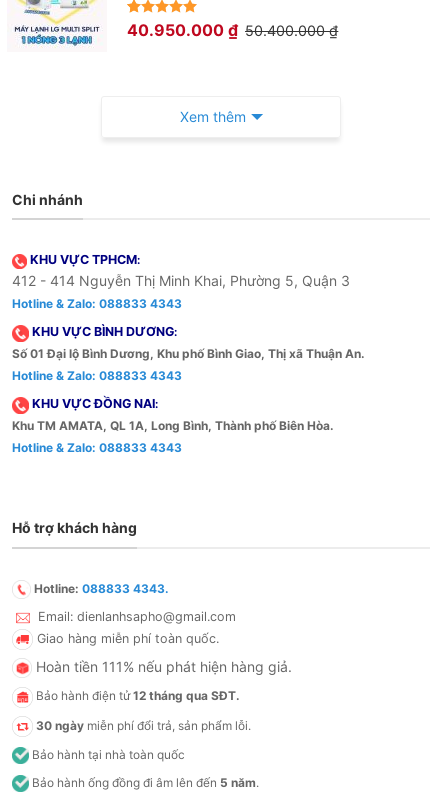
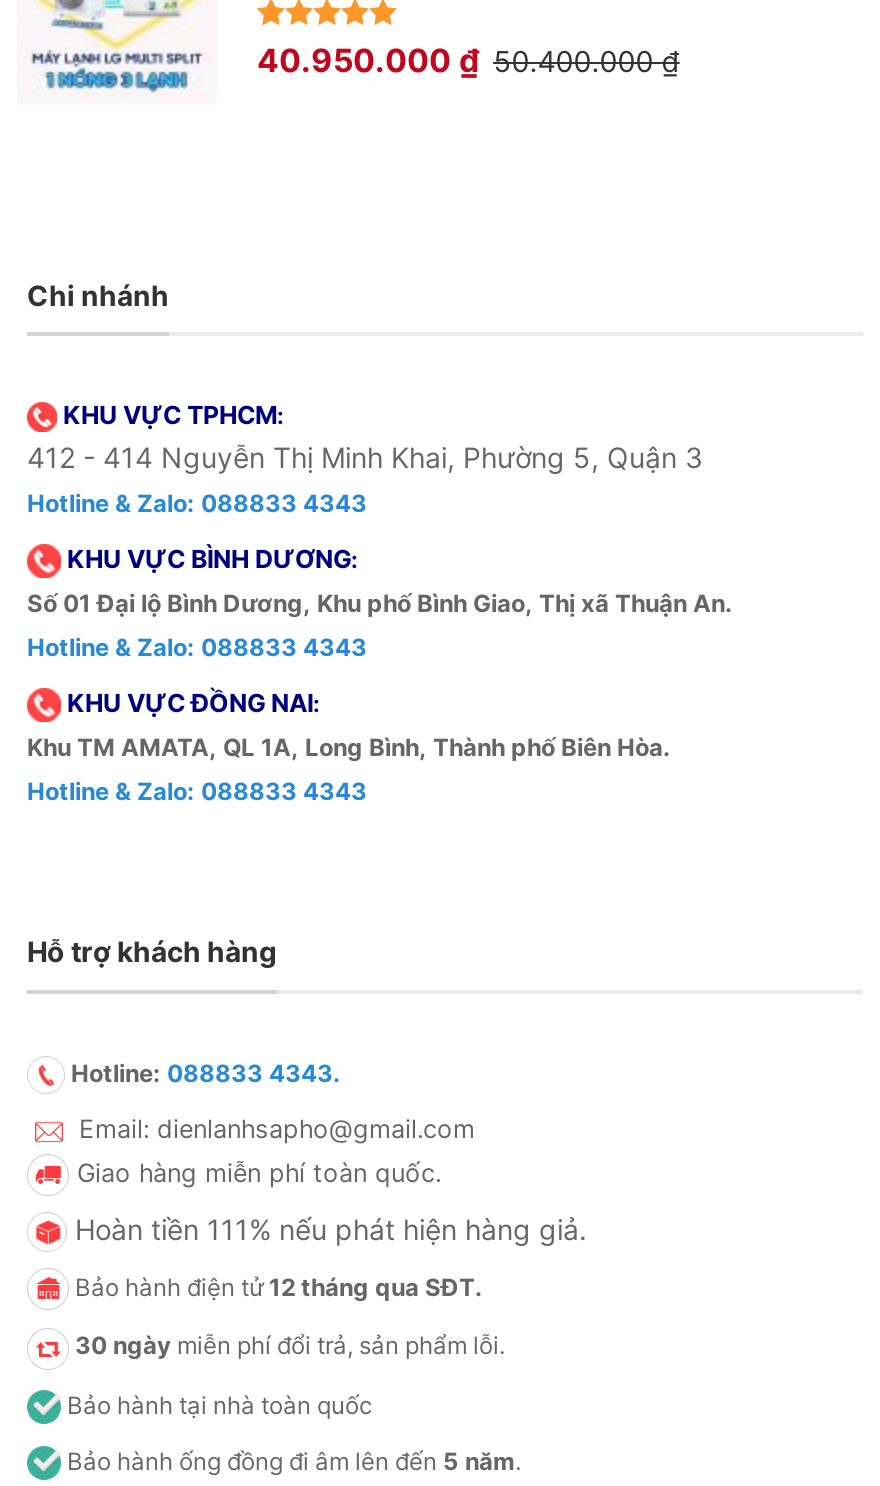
[179,108,245,125] Xem thêm -> none

